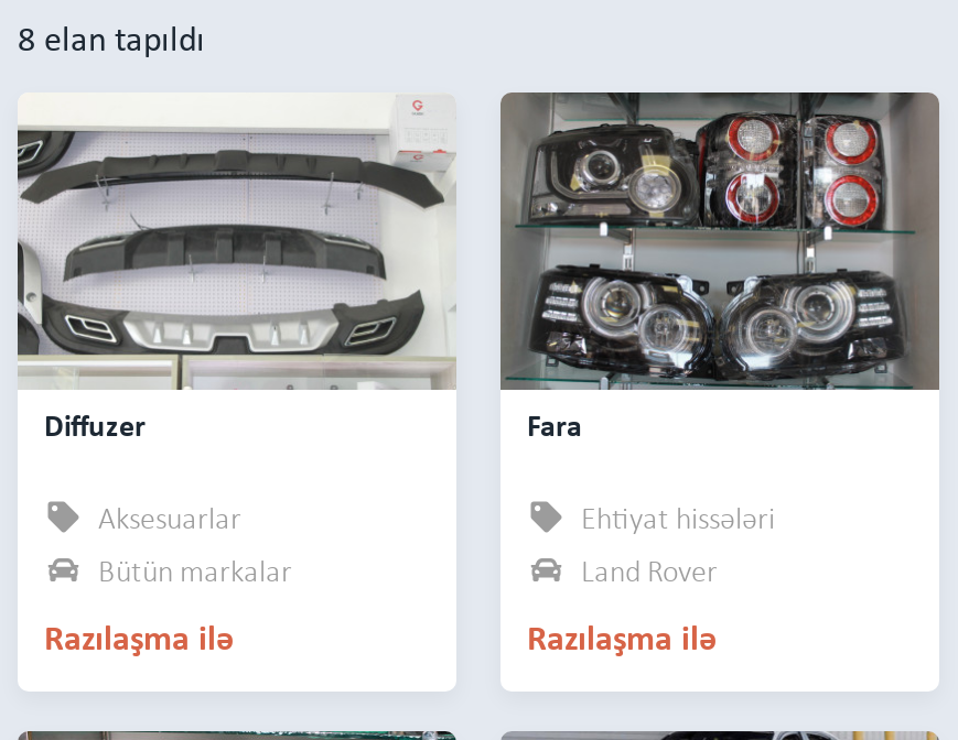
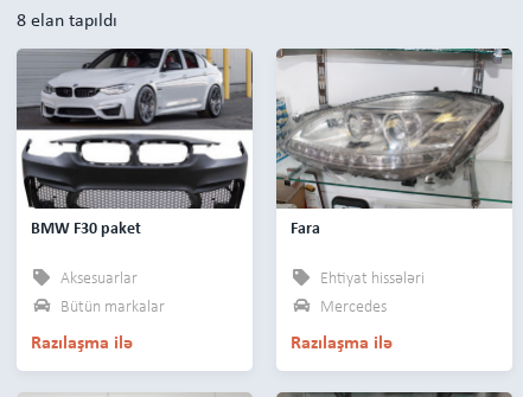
[15,92,456,445] [image] | Diffuzer -> [15,47,254,238] [image] | BMW F30 paket
[498,90,939,392] [image] -> [276,47,511,210] [image]
[581,557,718,590] Land Rover -> [320,299,386,316] Mercedes

